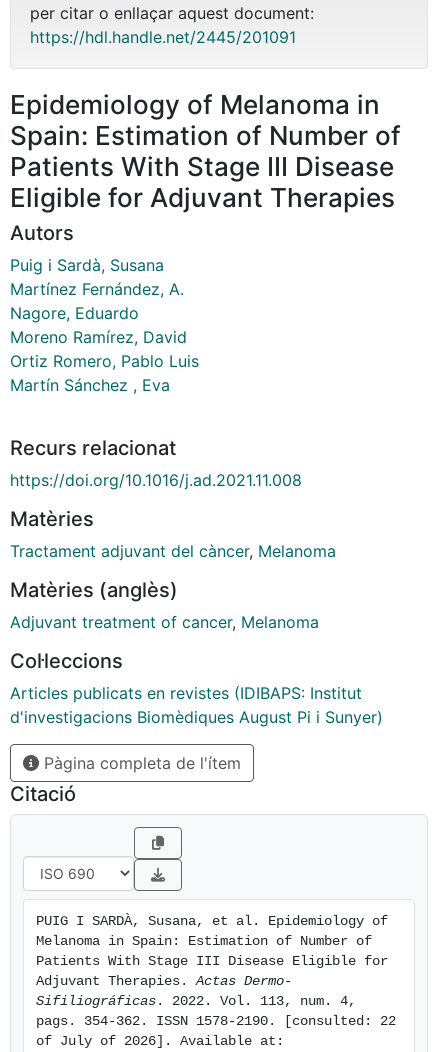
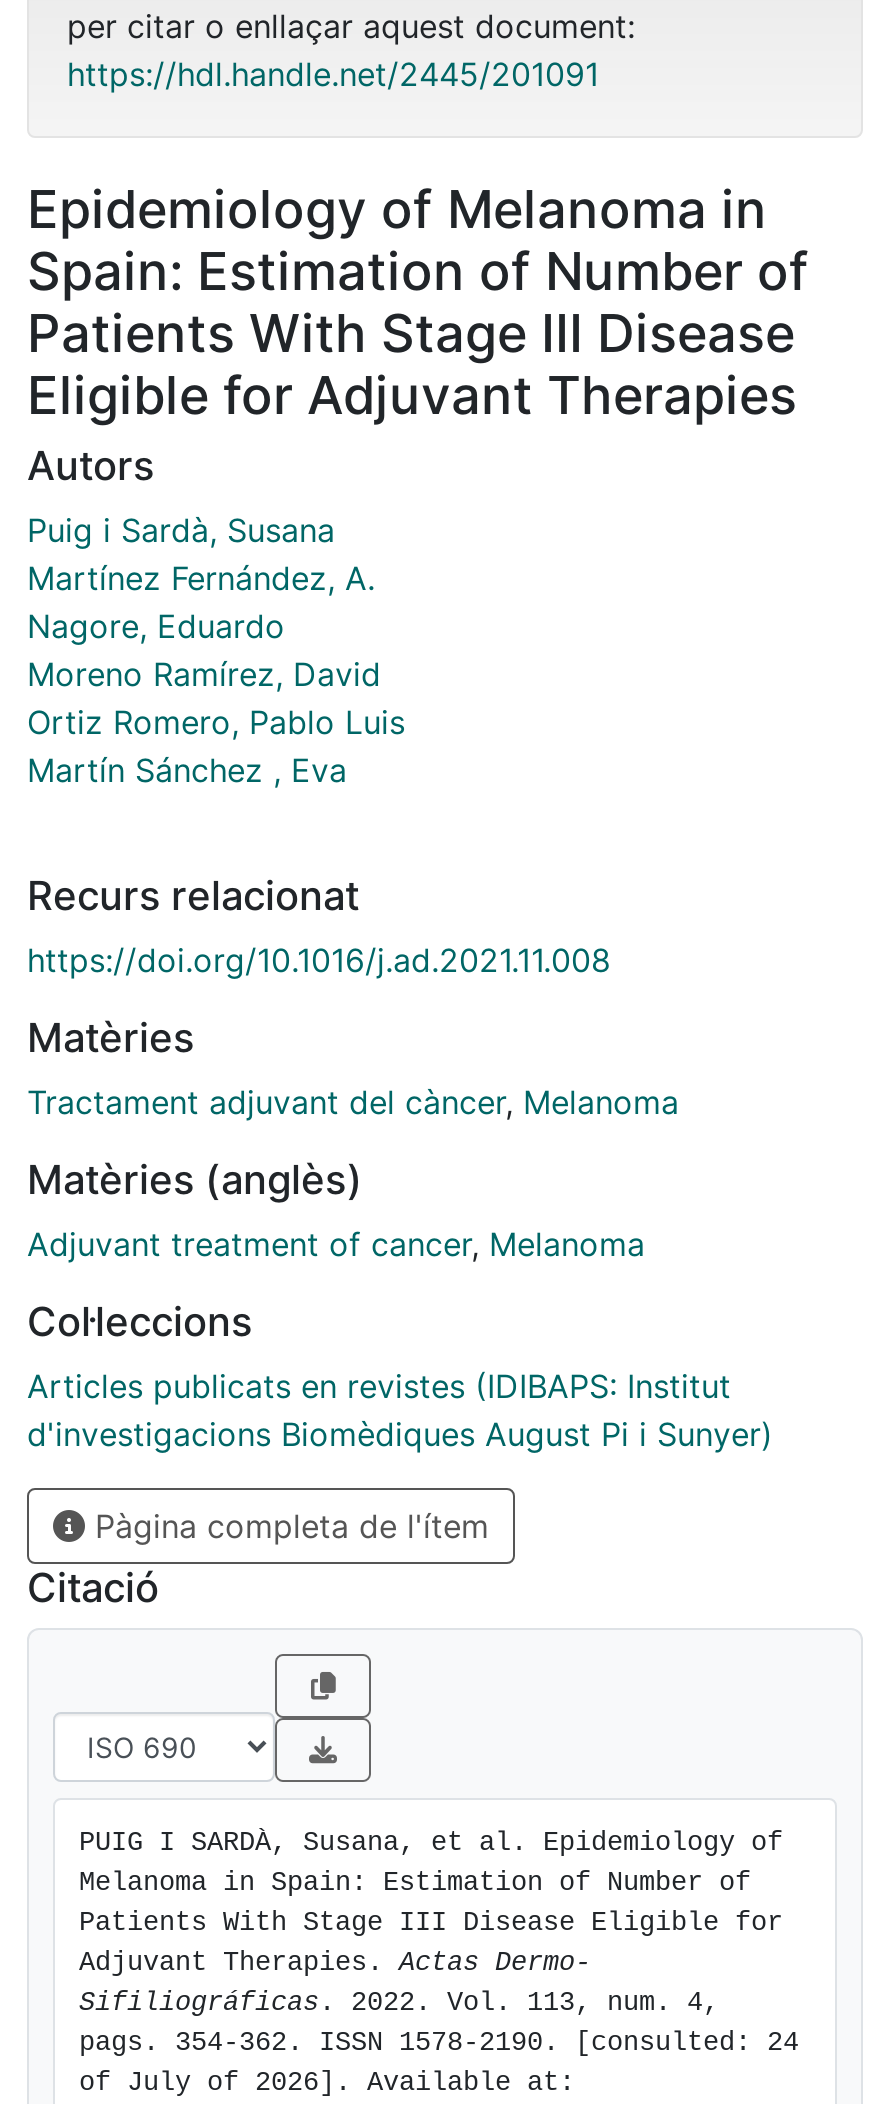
[36,1014,396,1029] pags. 354-362. ISSN 1578-2190. [consulted: 22 -> [79,2028,799,2058] pags. 354-362. ISSN 1578-2190. [consulted: 24

